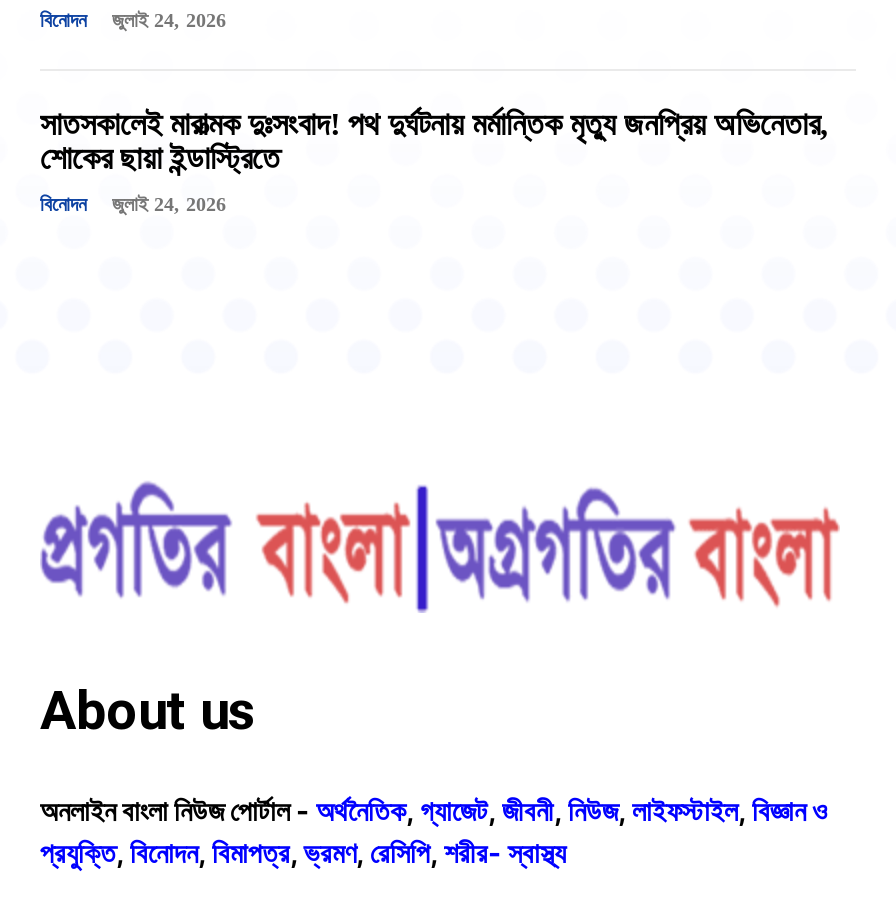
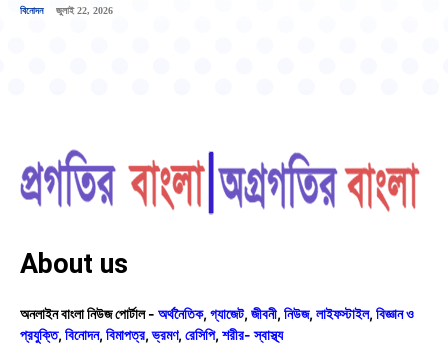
[40,10,828,216] জুলাই 24, 2026 | সাতসকালেই মারাত্মক দুঃসংবাদ! পথ দুর্ঘটনায় মর্মান্তিক মৃত্যু জনপ্রিয় অভিনেতার, | শোকের ছায়া ইন্ডাস্ট্রিতে | বিনোদন | জুলাই 24, 2026 -> [56,5,113,16] জুলাই 22, 2026

